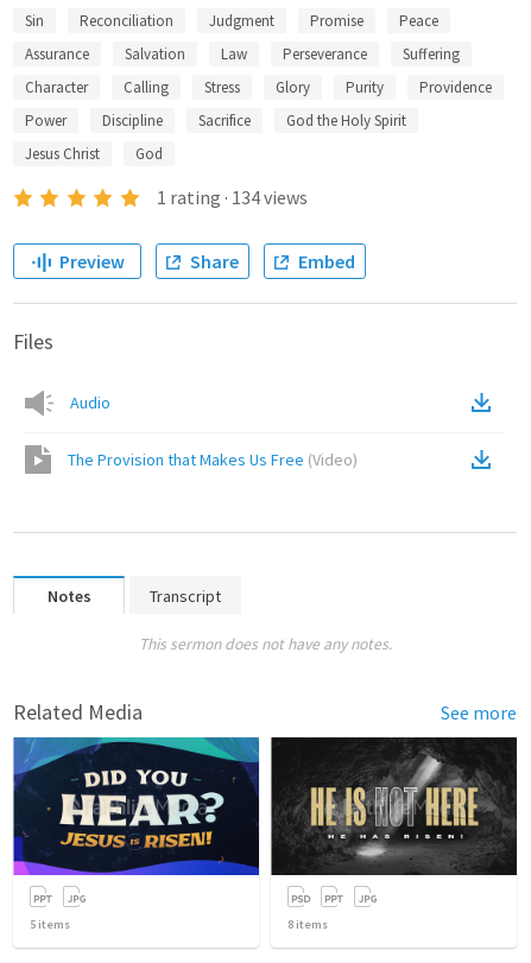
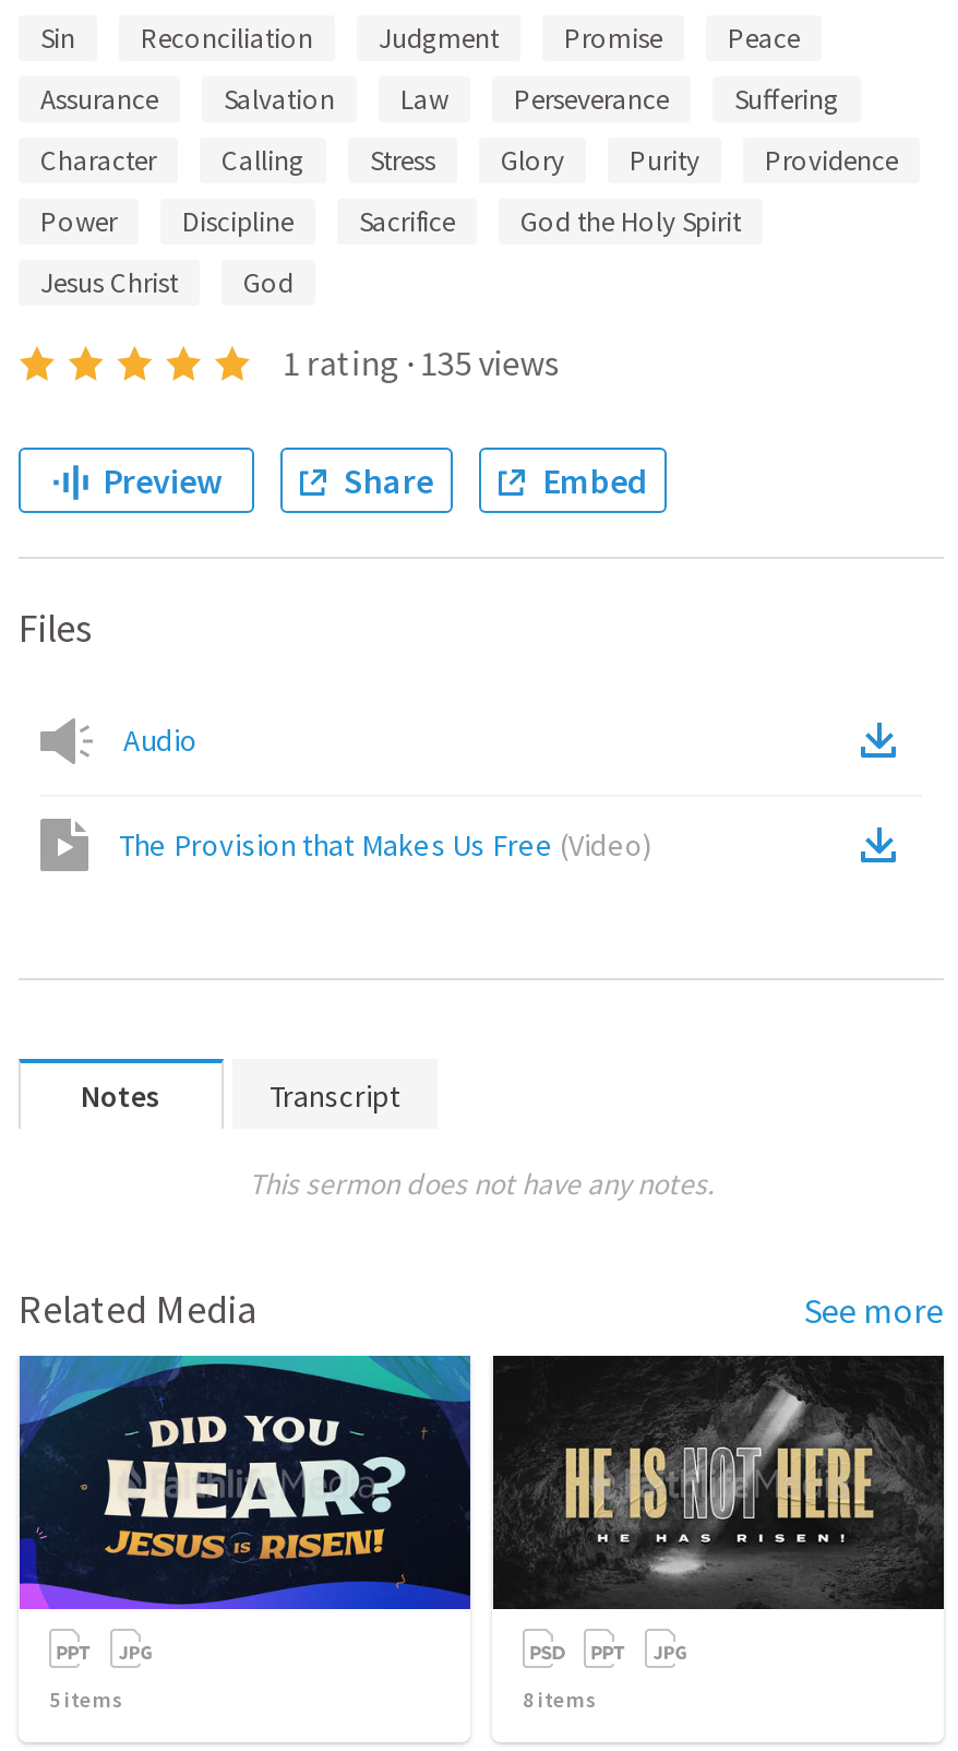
[156,185,307,209] 1 rating · 134 views -> [282,341,559,384] 1 rating · 135 views

